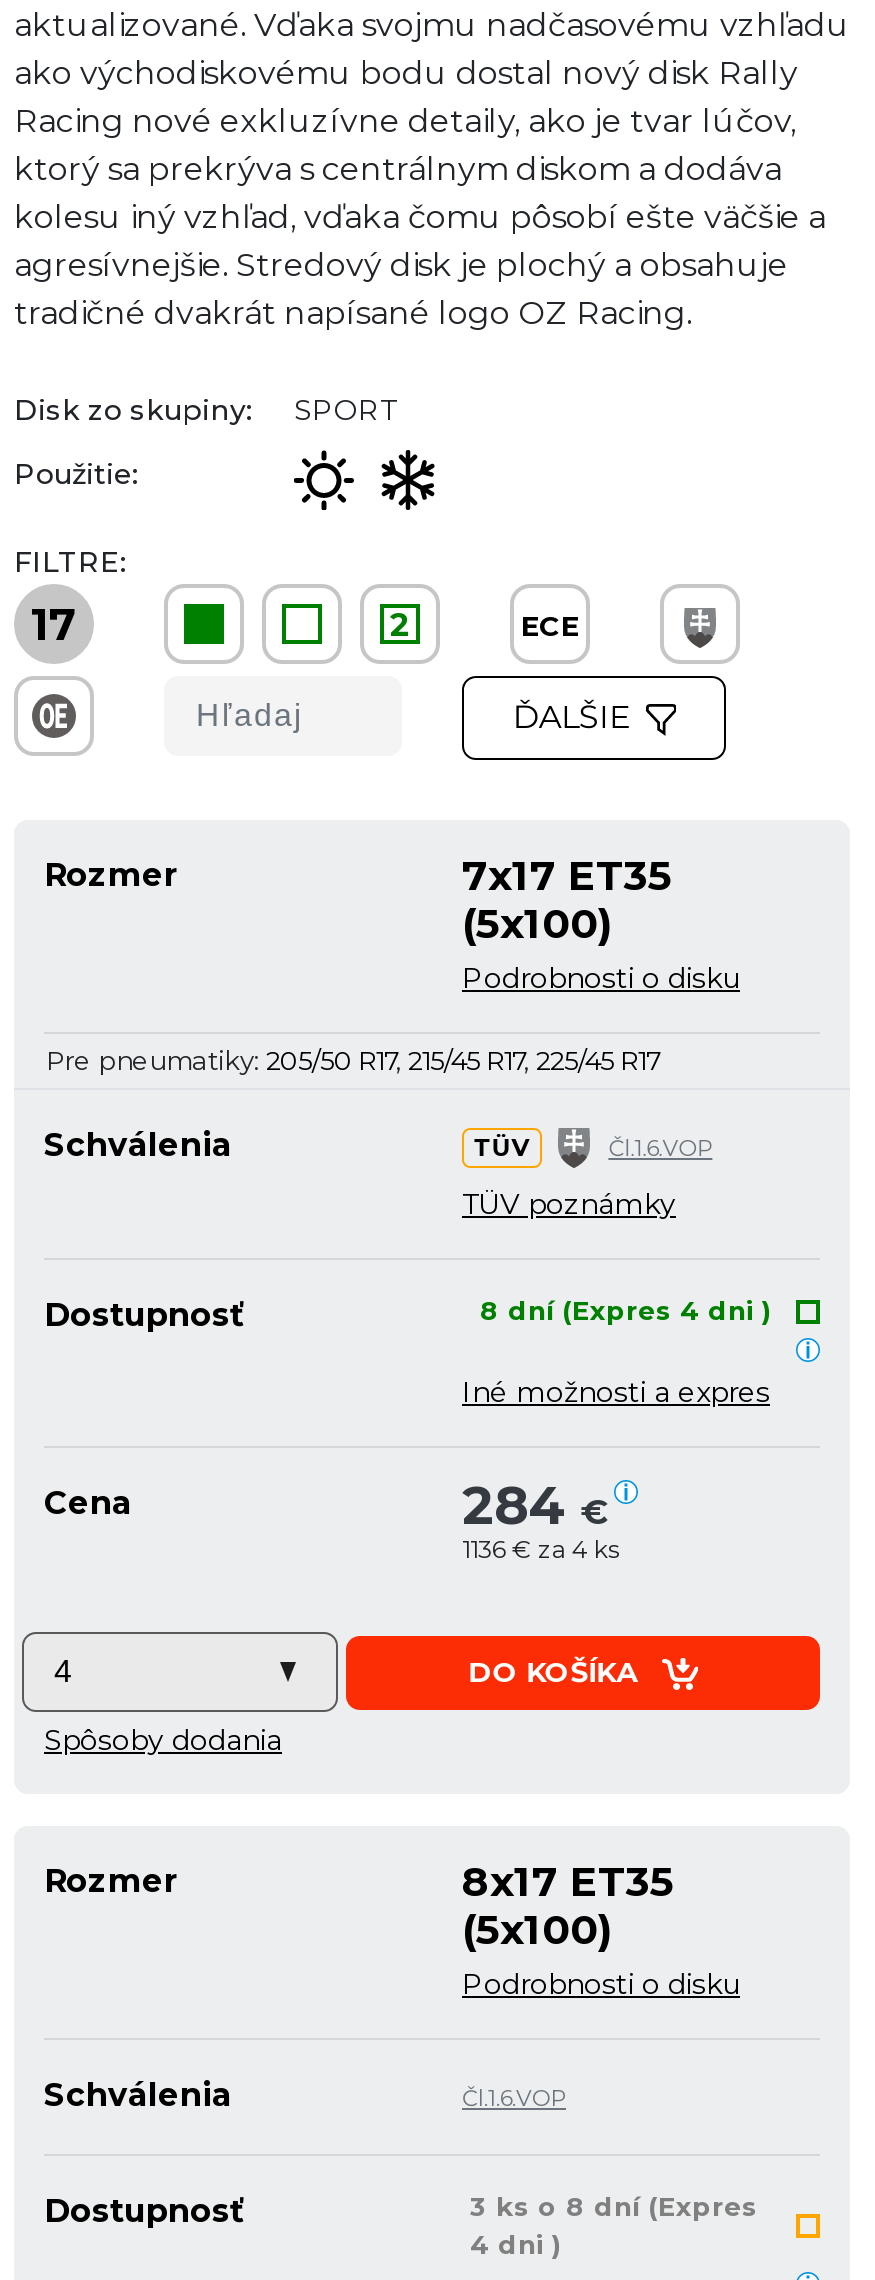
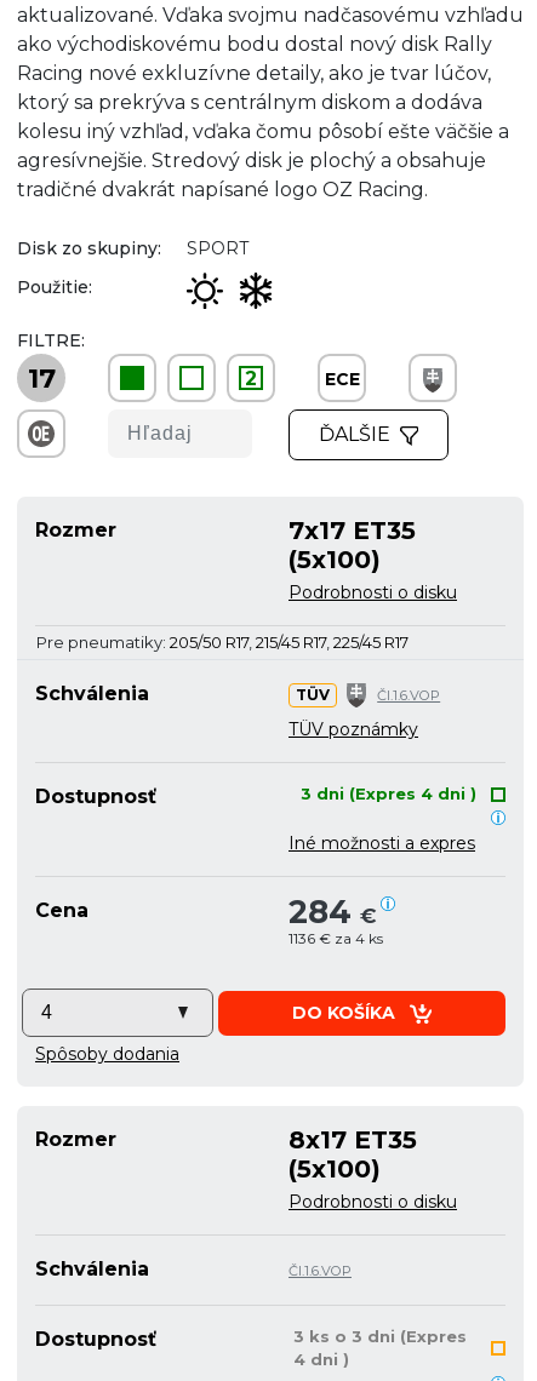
[480,1295,772,1327] 8 dní (Expres 4 dni ) -> [301,784,476,804] 3 dni (Expres 4 dni )
[470,2191,758,2223] 3 ks o 8 dní (Expres -> [293,1327,467,1346] 3 ks o 3 dni (Expres

